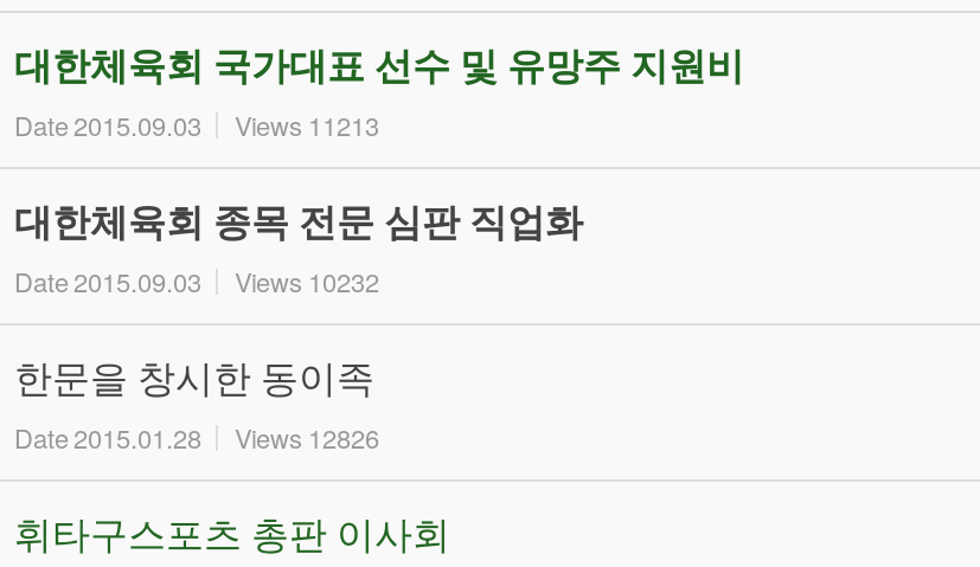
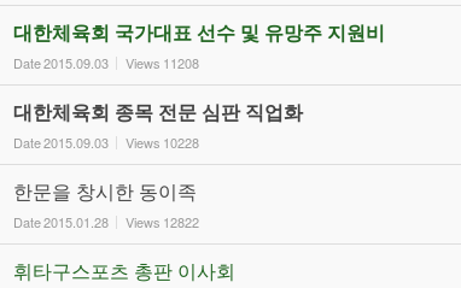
[14,104,379,142] Date 2015.09.03 Views 11213 -> [13,52,199,72] Date 2015.09.03 Views 11208
[14,260,379,298] Date 2015.09.03 Views 10232 -> [13,132,199,151] Date 2015.09.03 Views 10228
[14,417,379,455] Date 2015.01.28 Views 12826 -> [13,211,199,231] Date 2015.01.28 Views 12822

